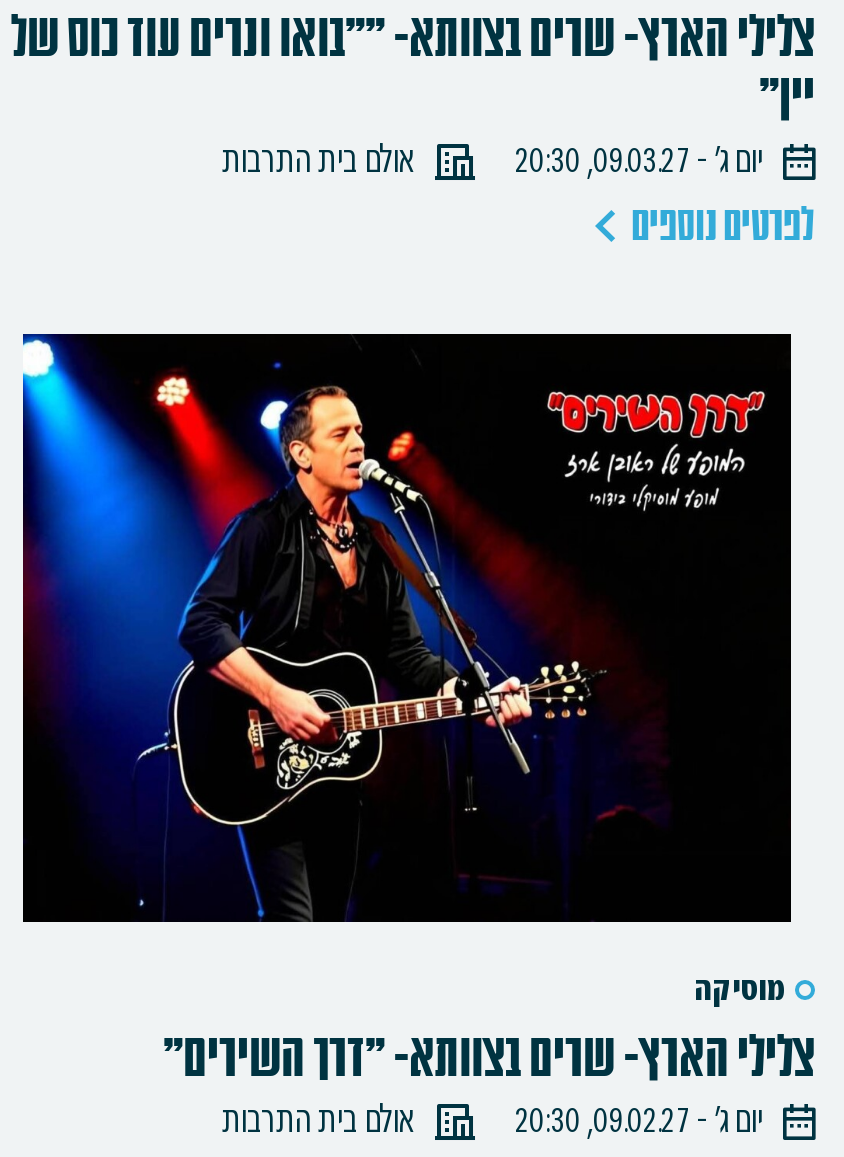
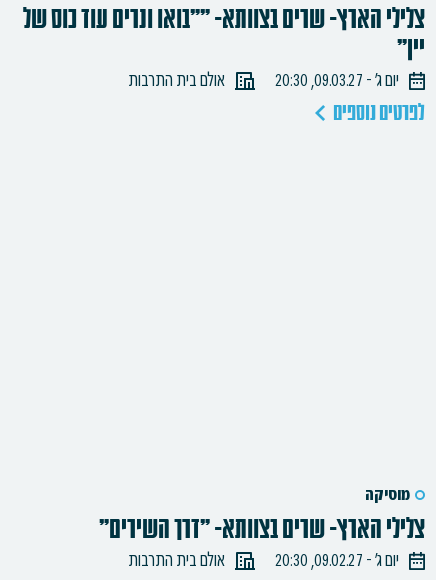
[21,332,793,924] [image] -> none

